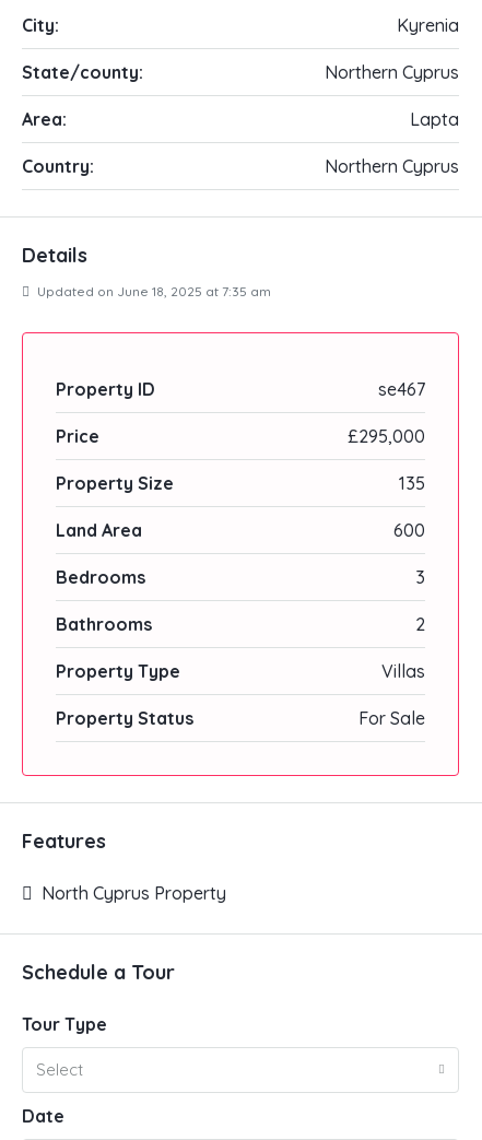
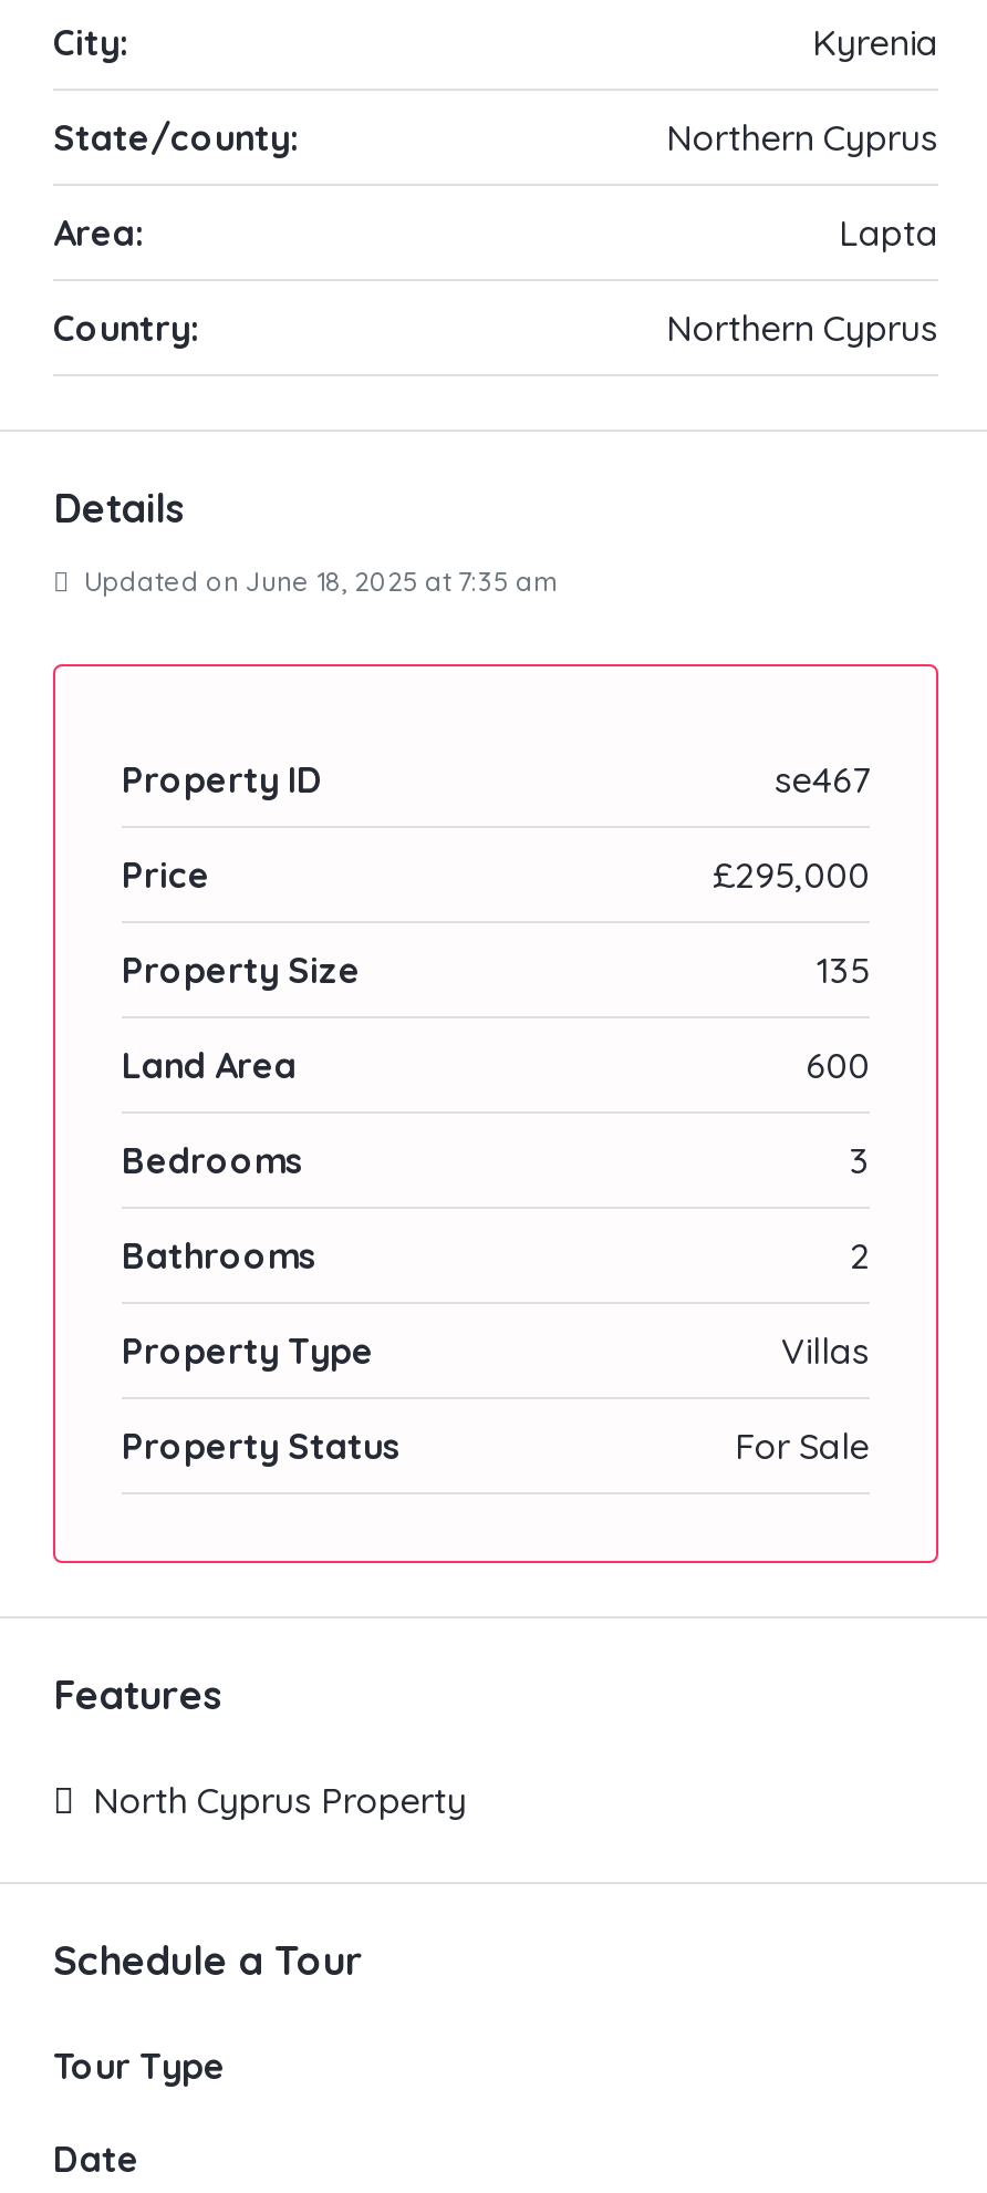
[36,1059,83,1080] Select -> none

